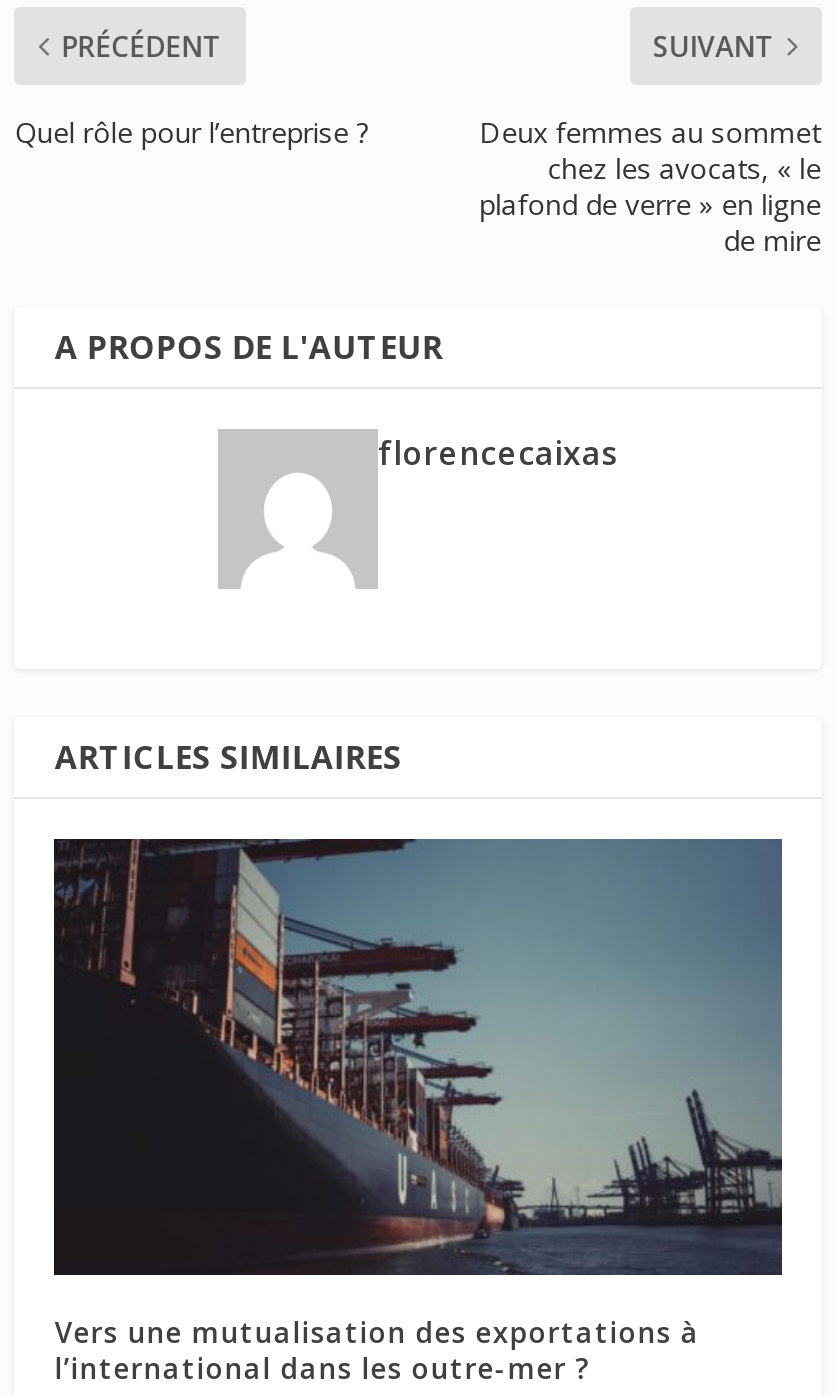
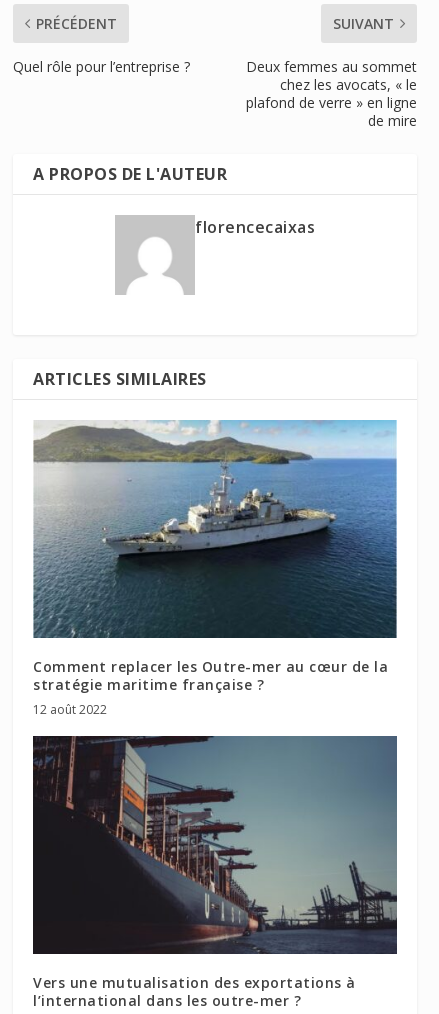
none -> [33,419,398,718] [image] | Comment replacer les Outre-mer au cœur de la | stratégie maritime française ? | 12 août 2022

